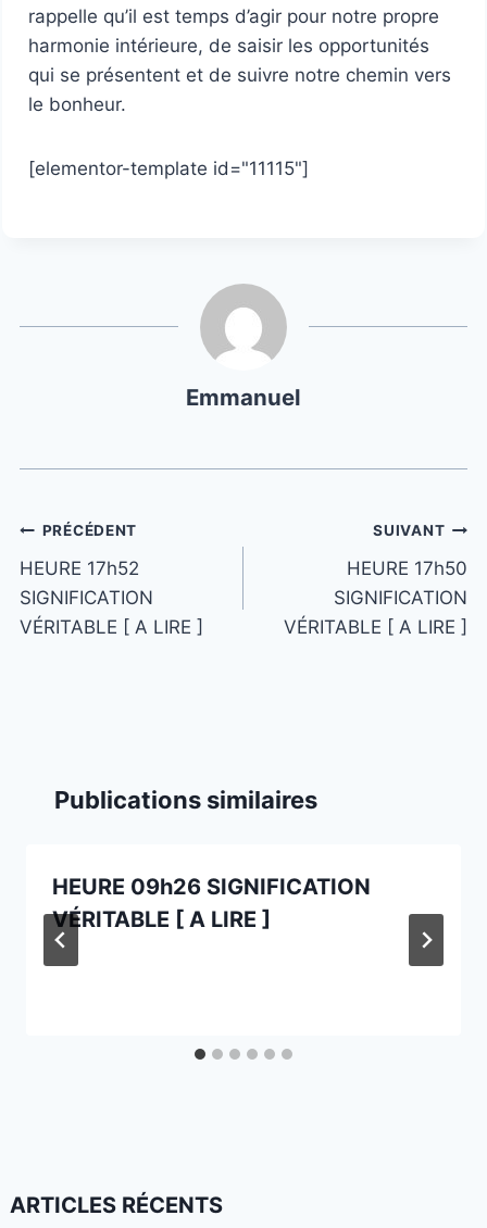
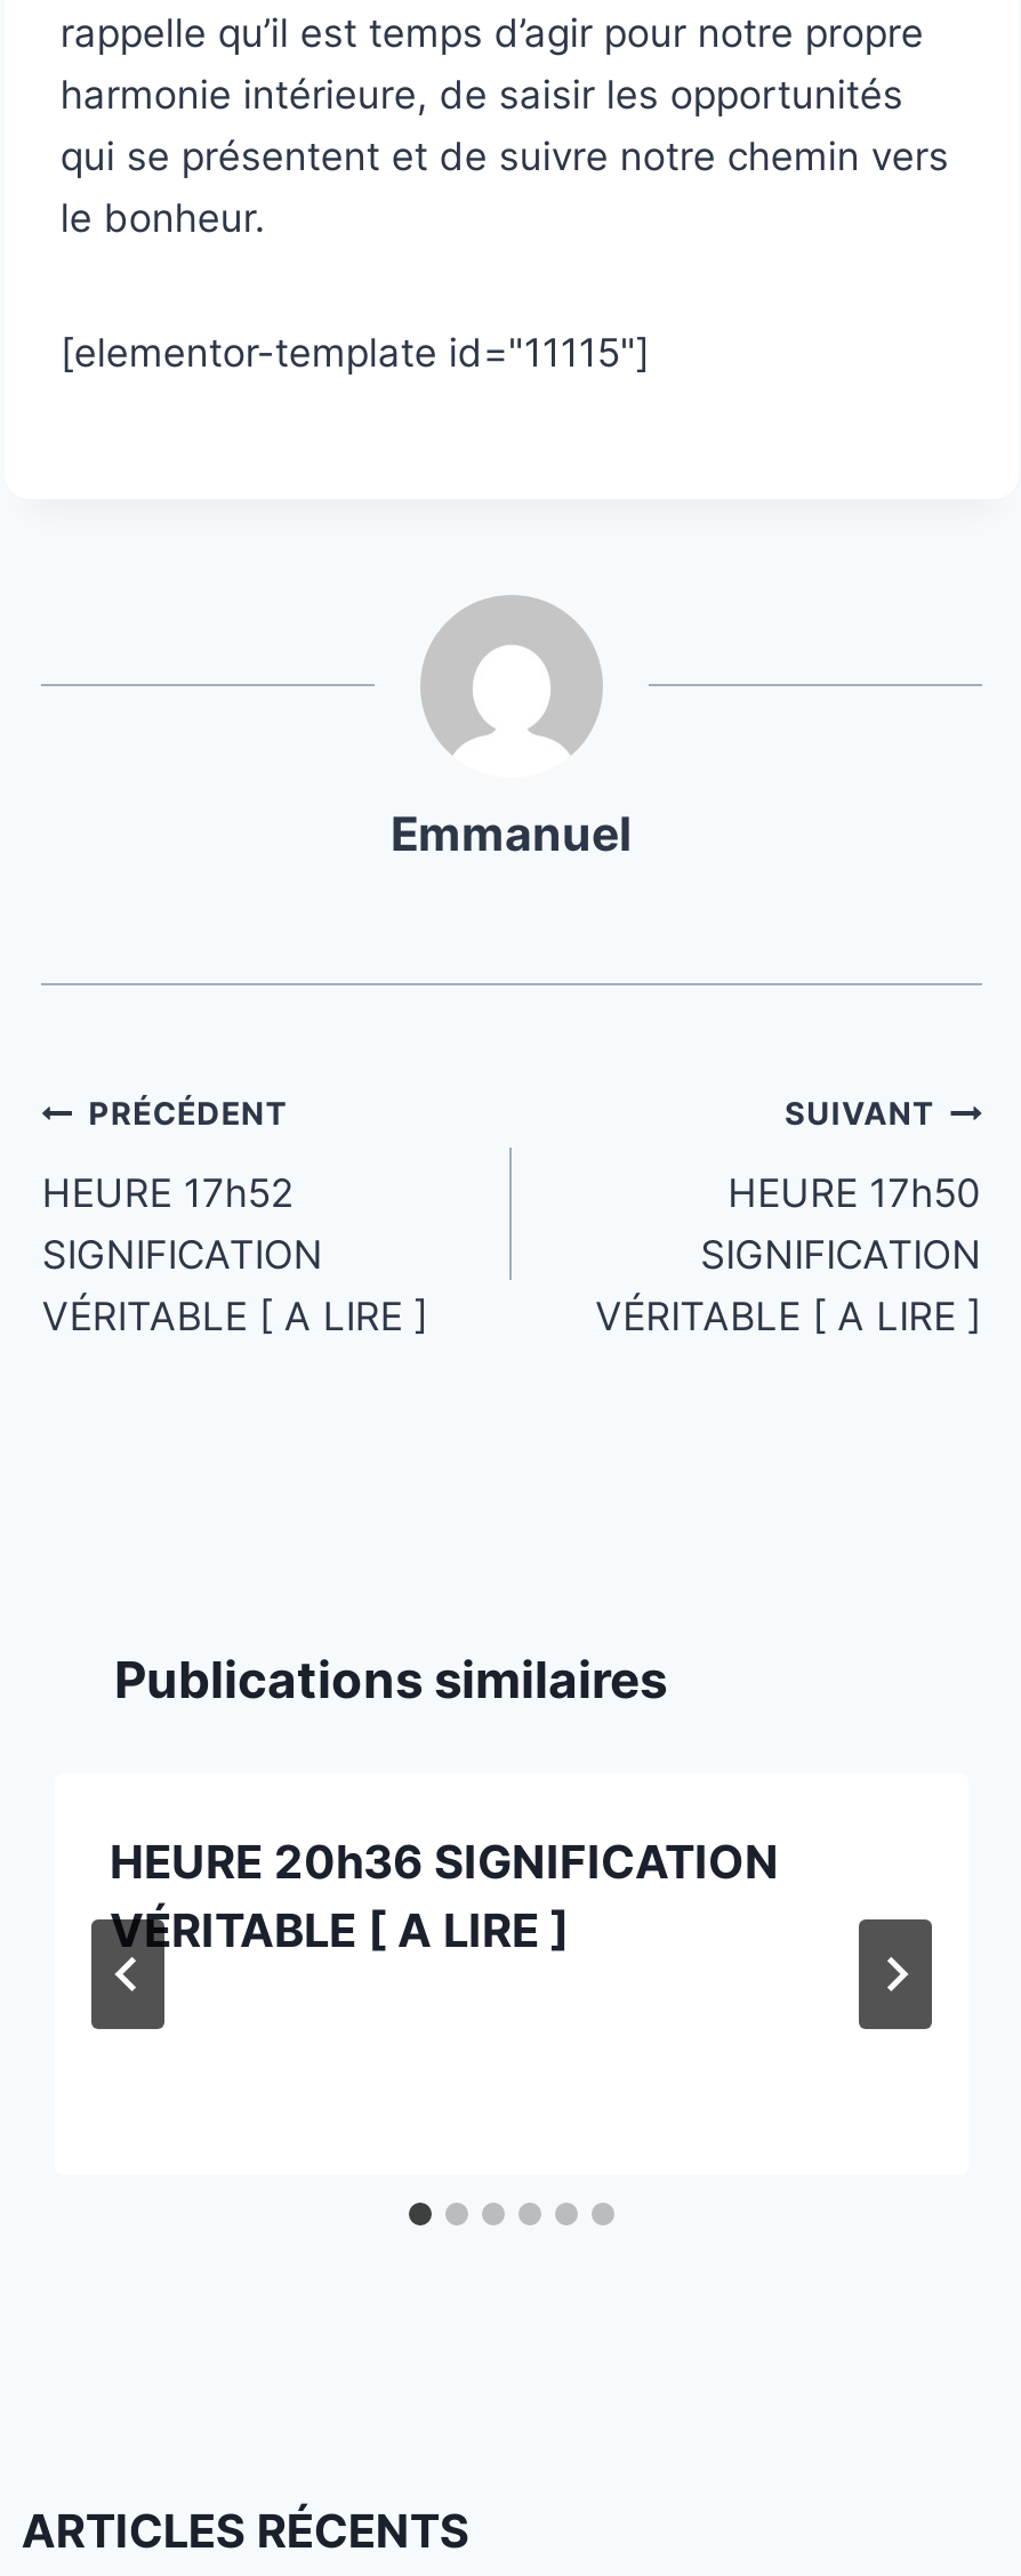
[52,873,371,899] HEURE 09h26 SIGNIFICATION -> [110,1834,779,1889] HEURE 20h36 SIGNIFICATION

